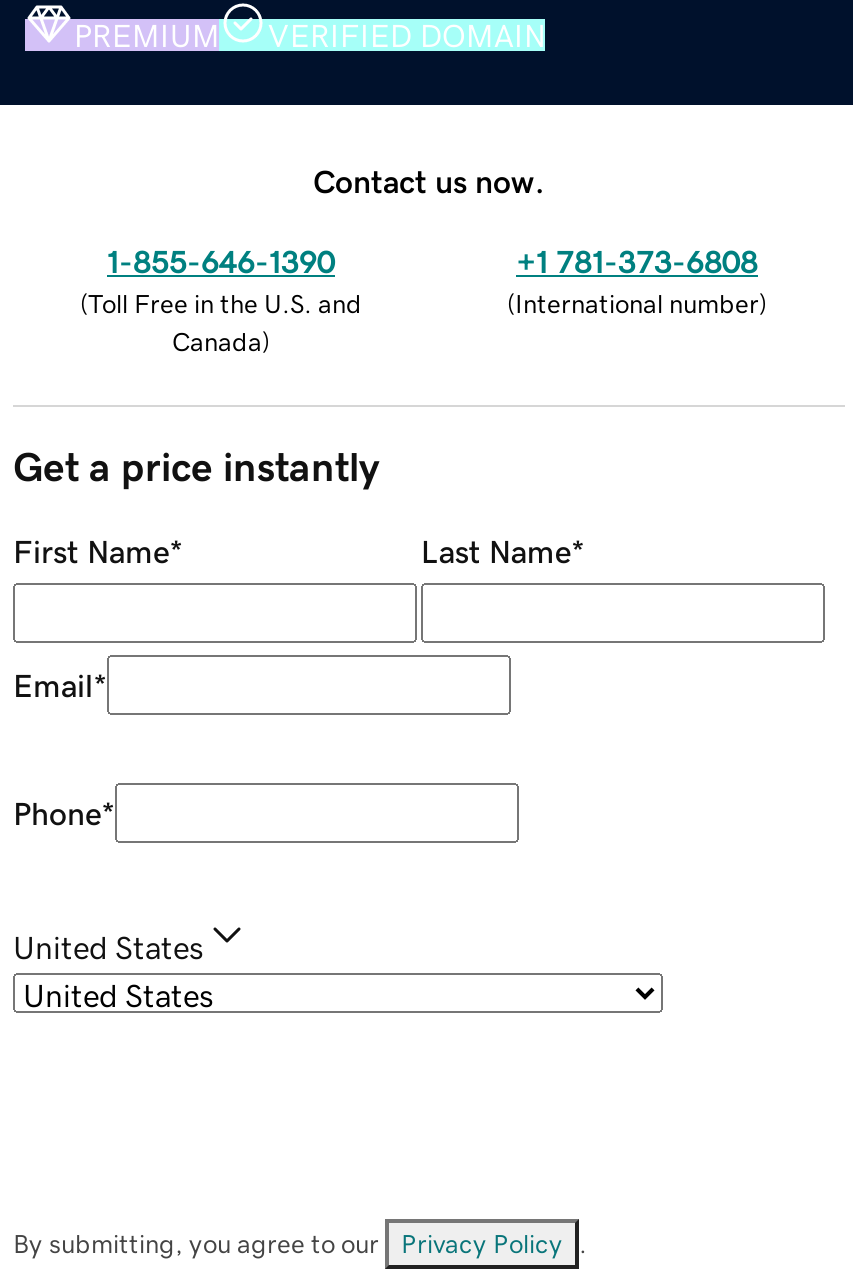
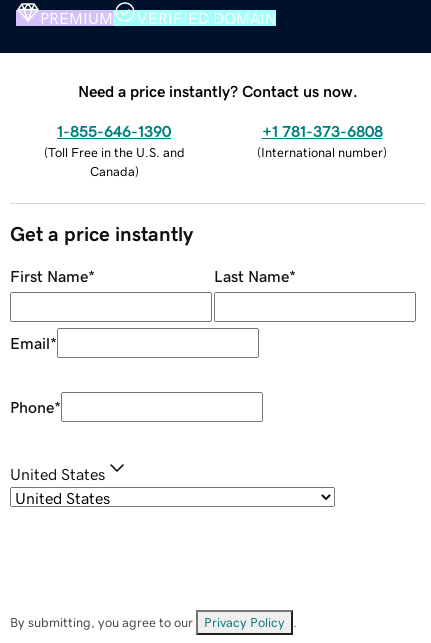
[313,164,545,196] Contact us now. -> [78,83,358,99] Need a price instantly? Contact us now.

